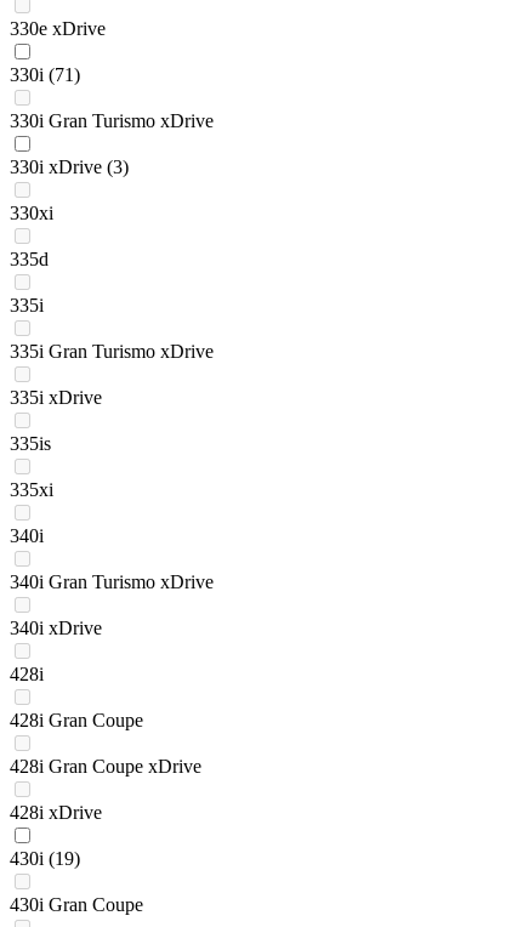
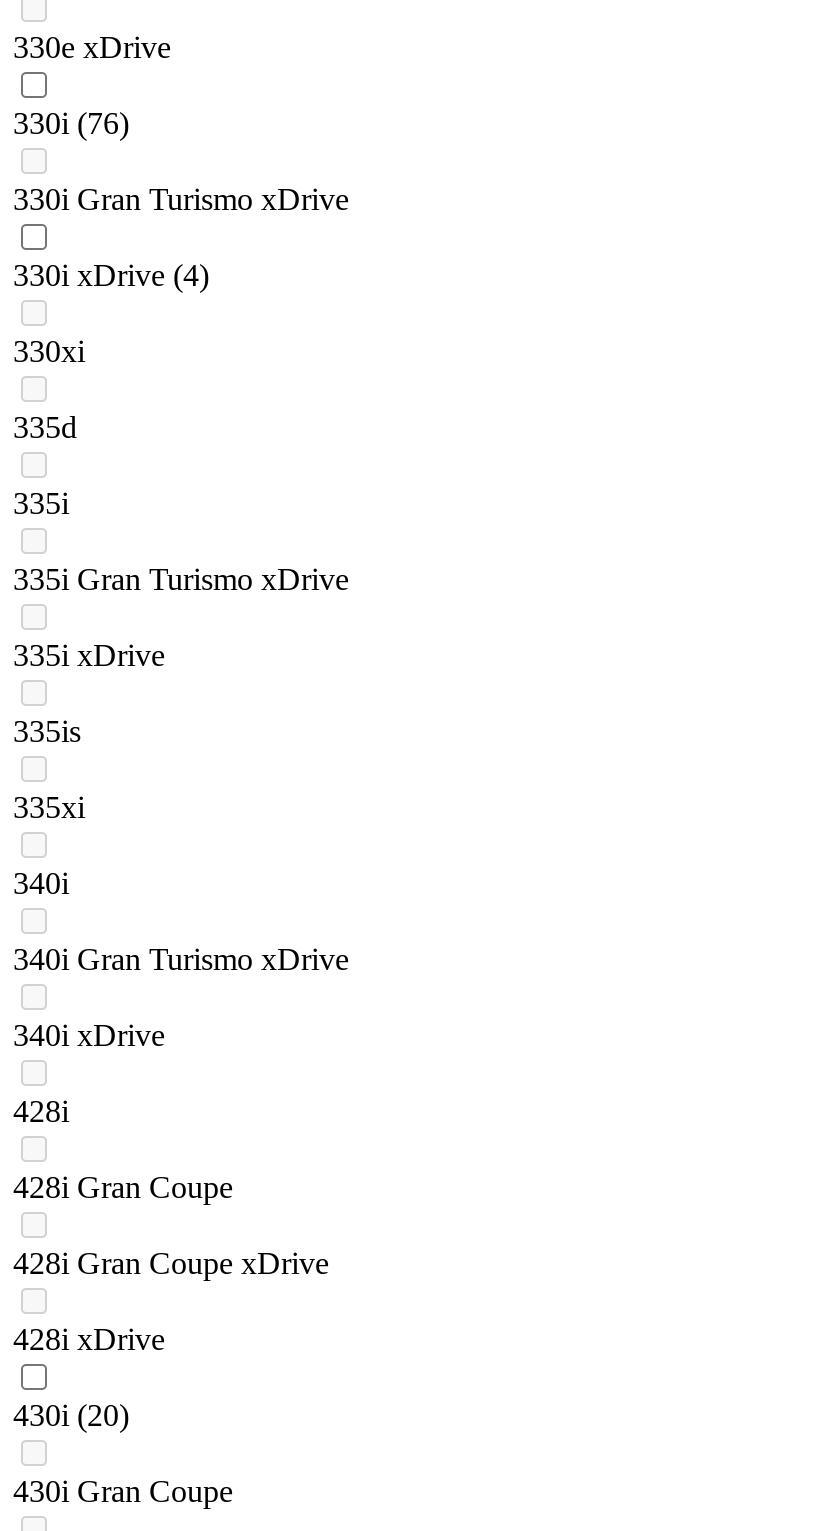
[10,65,80,85] 330i (71) -> [13,107,129,141] 330i (76)
[10,157,129,178] 330i xDrive (3) -> [13,259,209,293] 330i xDrive (4)
[10,849,80,869] 430i (19) -> [13,1399,129,1433] 430i (20)

